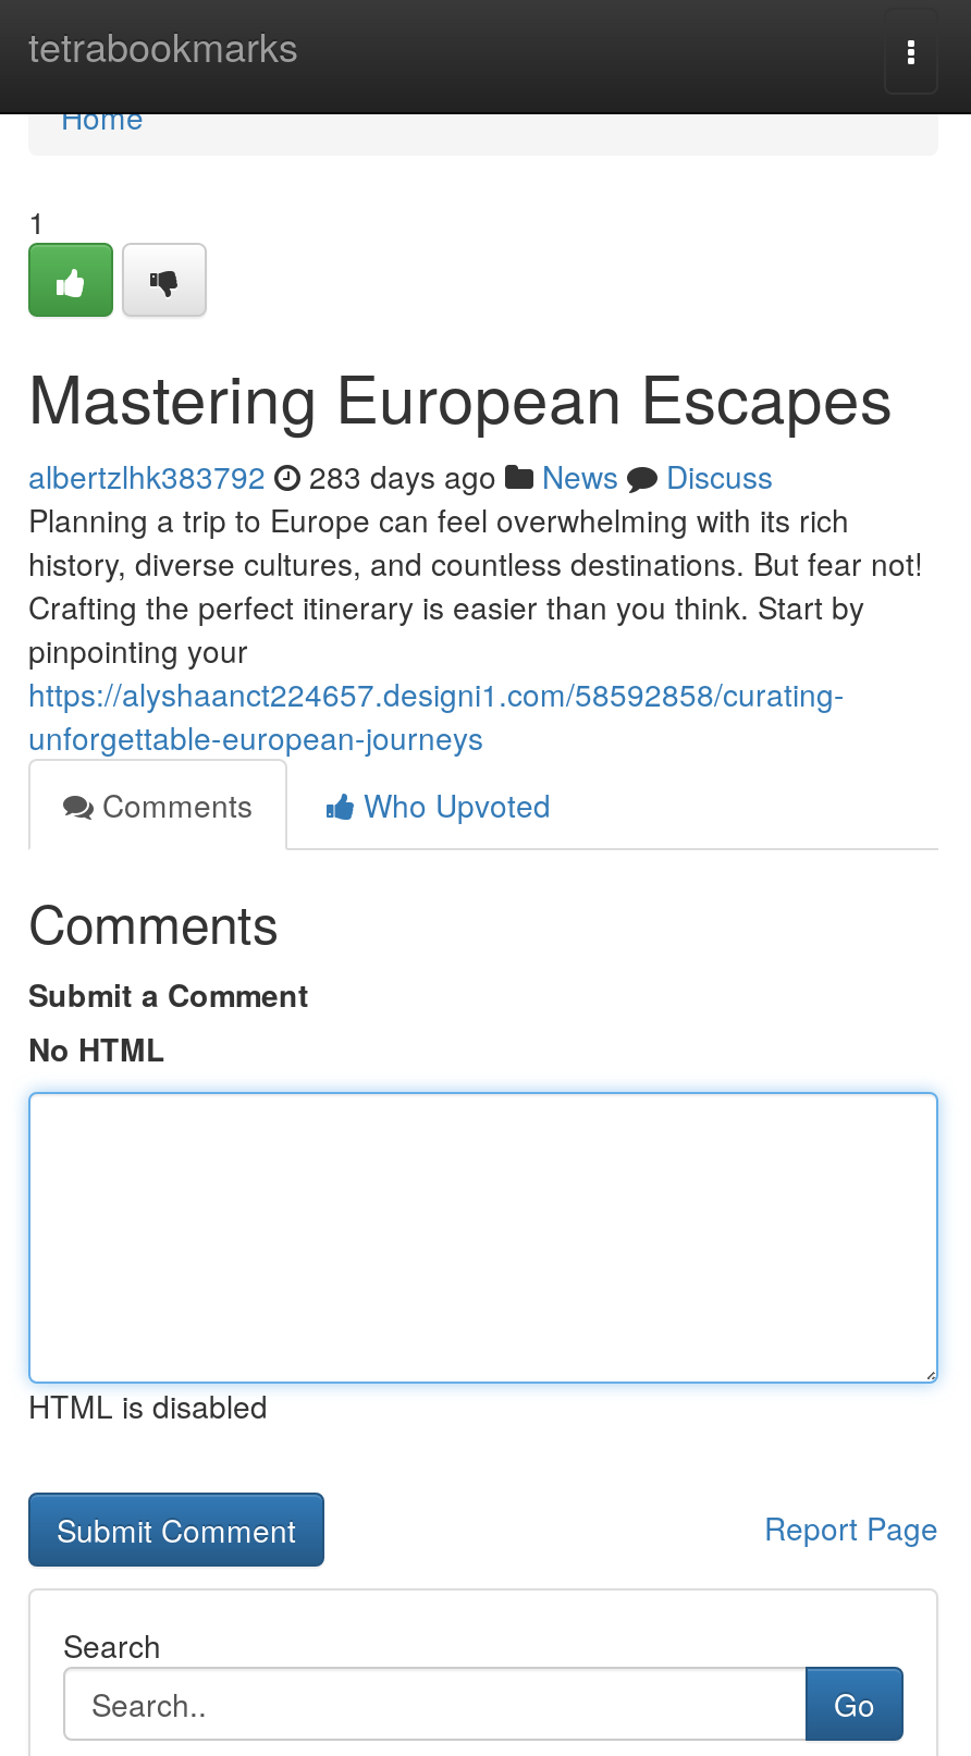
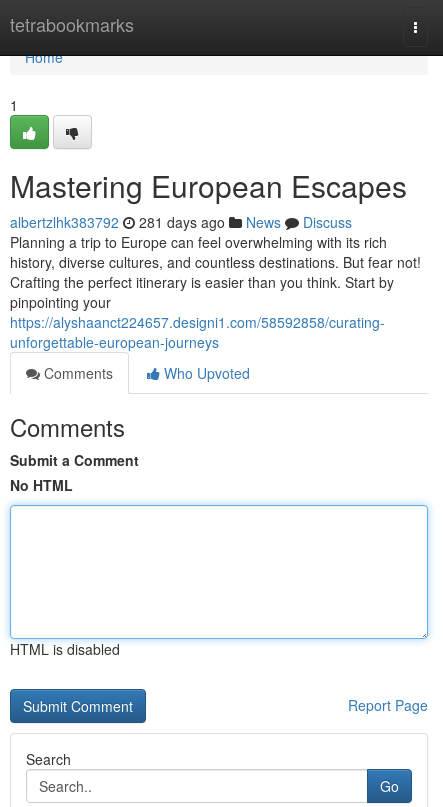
[28,454,773,498] albertzlhk383792 283 days ago News Discuss -> [10,212,352,232] albertzlhk383792 281 days ago News Discuss

